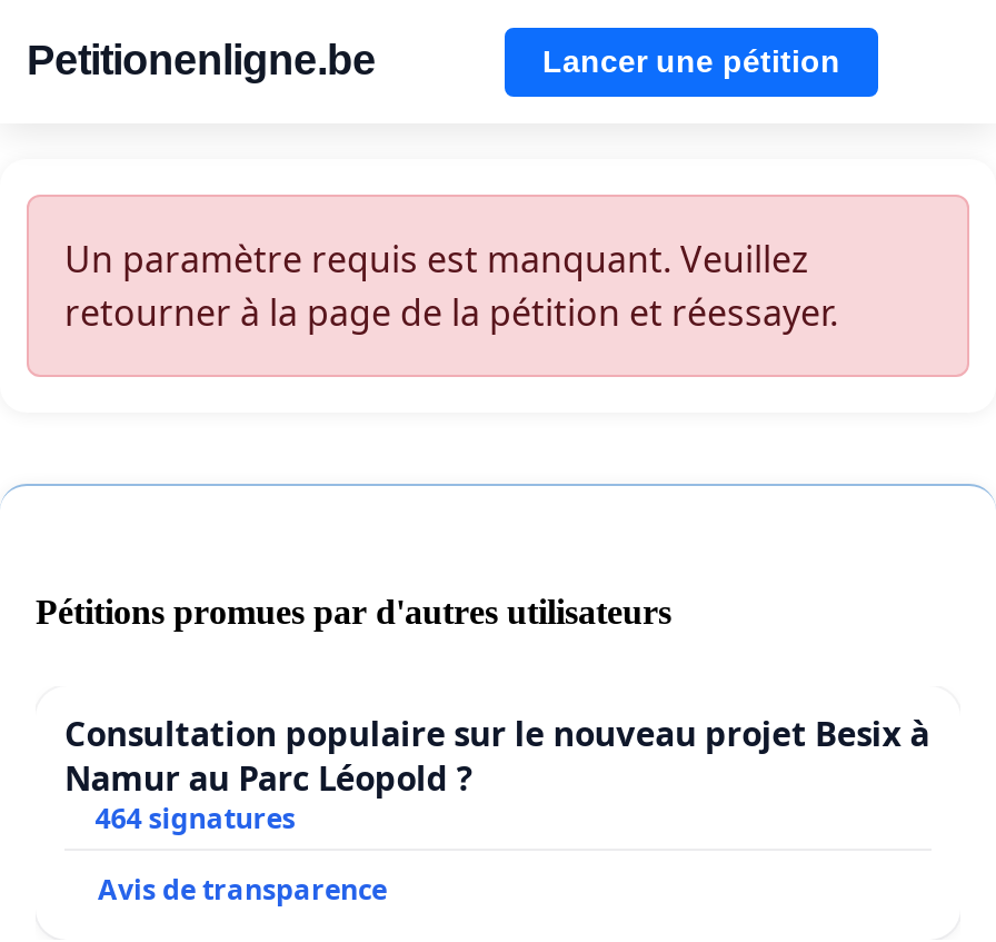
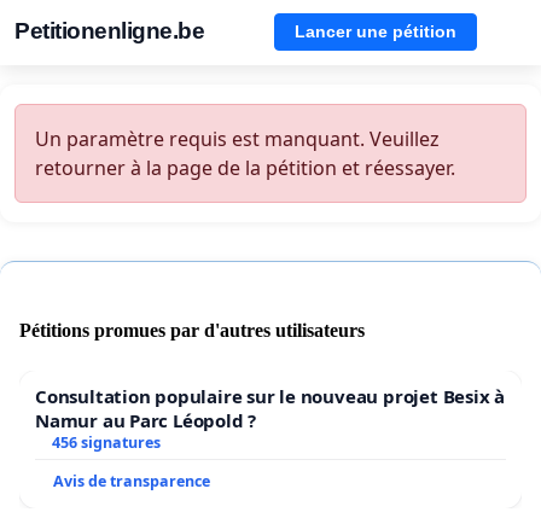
[95,800,295,838] 464 signatures -> [52,433,160,453] 456 signatures

